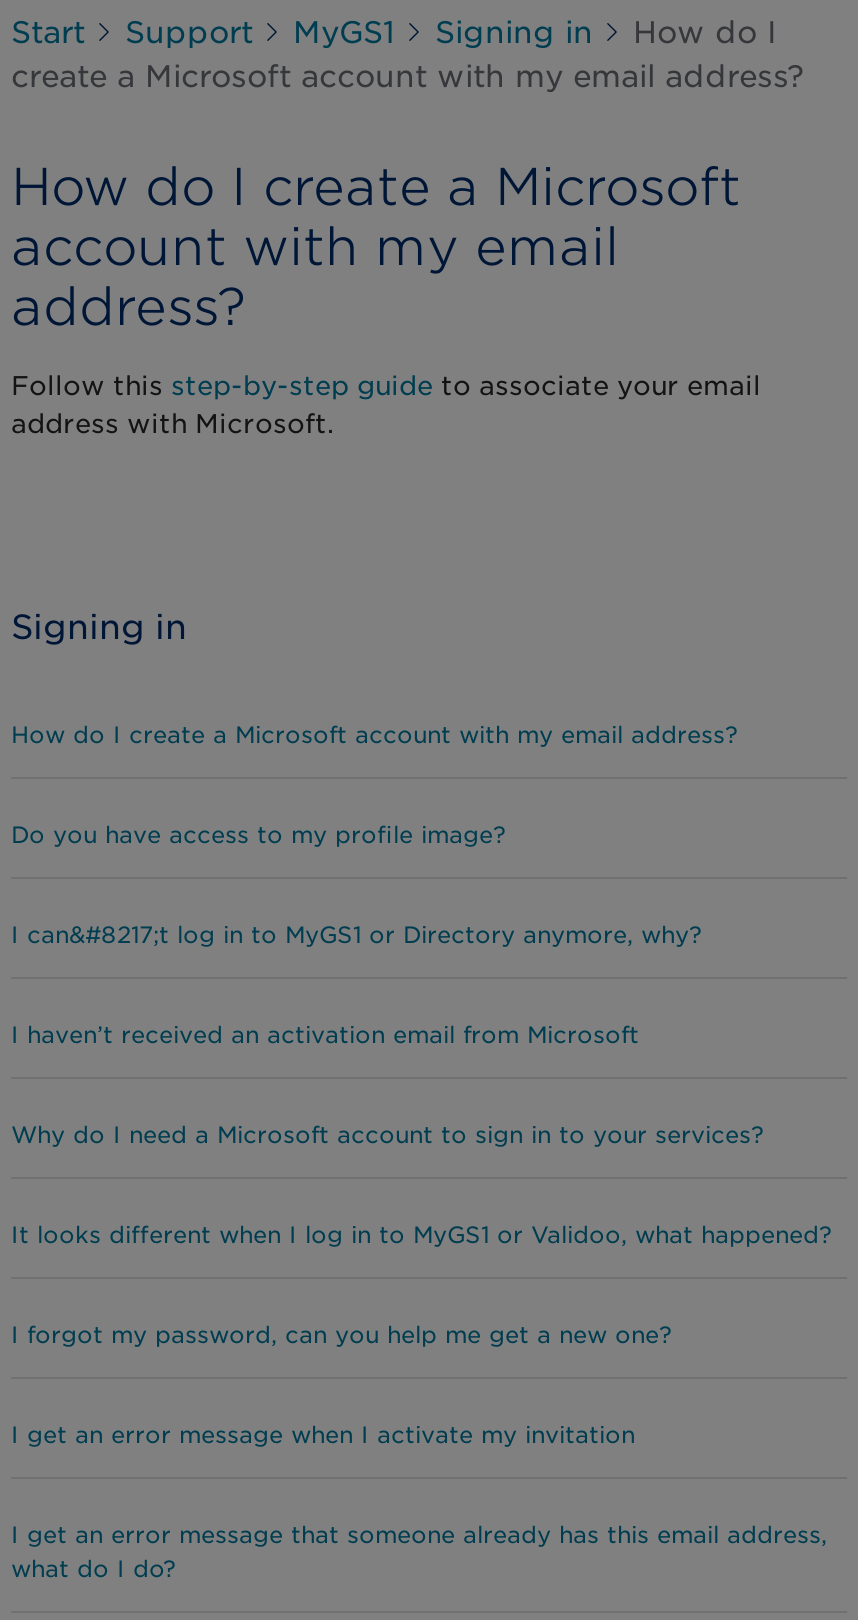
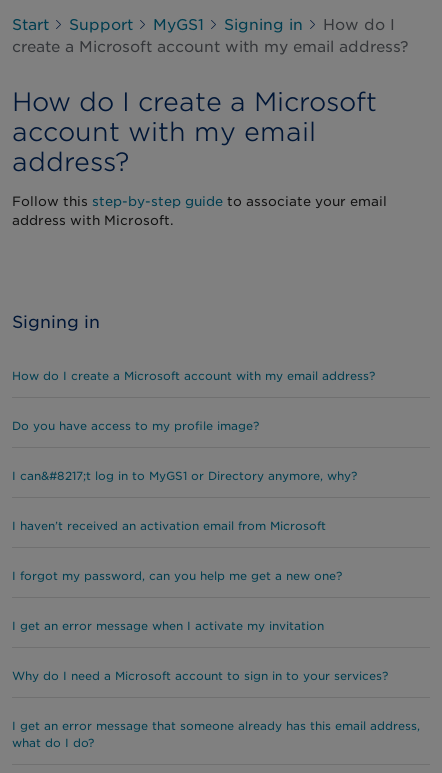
moved [11,1122,763,1150] -> [12,669,388,683]: Why do I need a Microsoft account to sign in to your services?
[11,1222,831,1250] It looks different when I log in to MyGS1 or Validoo, what happened? -> none
moved [11,1322,671,1450] -> [12,569,342,633]: I forgot my password, can you help me get a new one? | I get an error message when I activate my invitation

